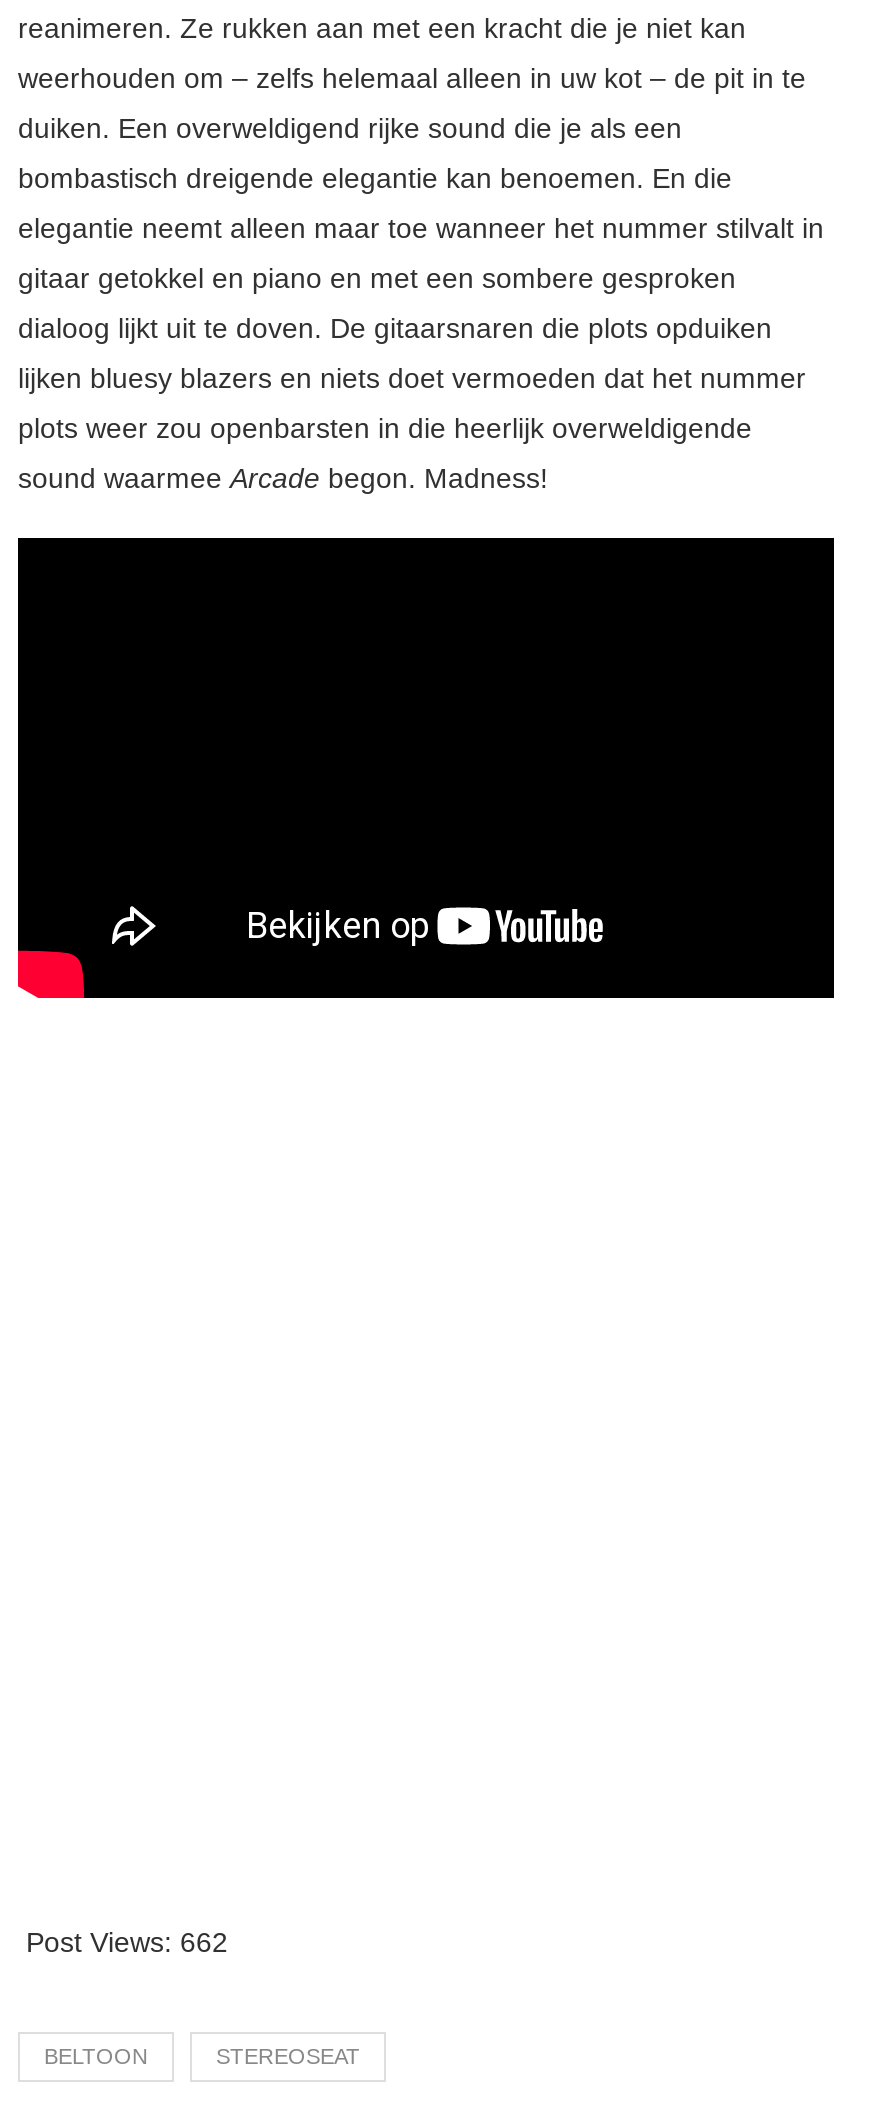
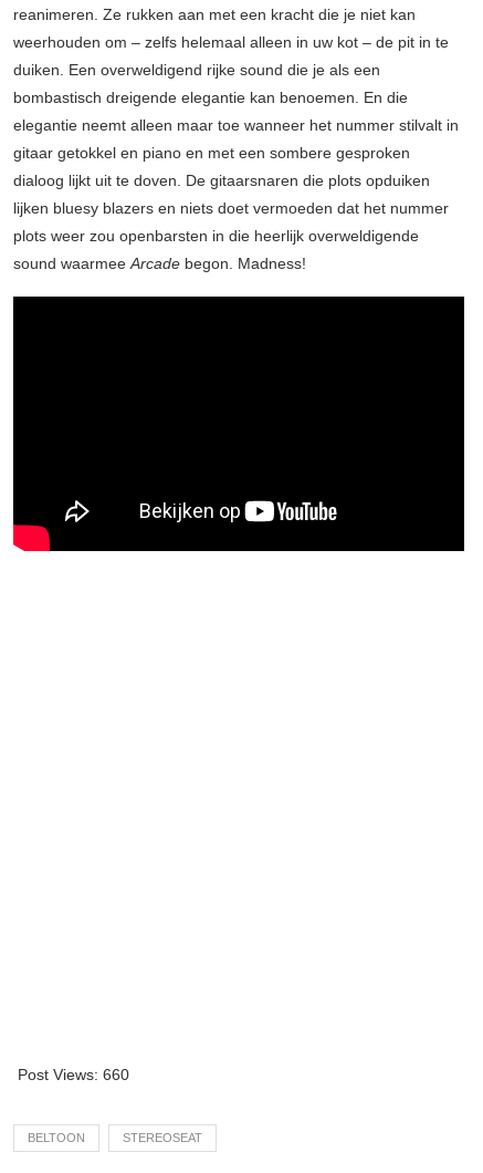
[26,1926,228,1958] Post Views: 662 -> [18,1066,129,1083] Post Views: 660

